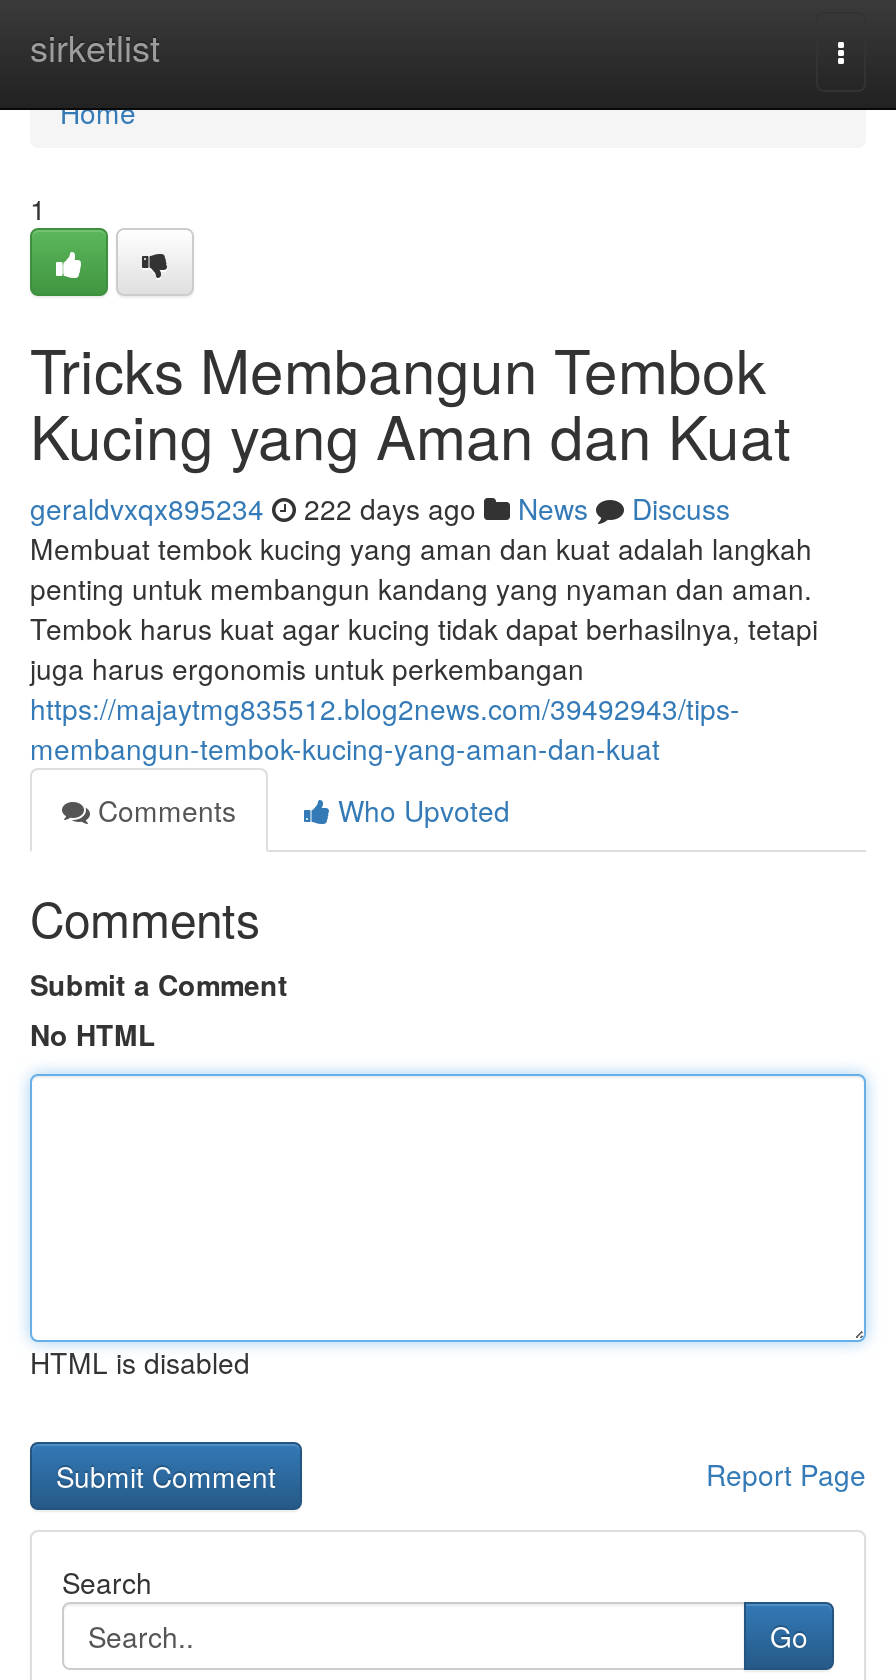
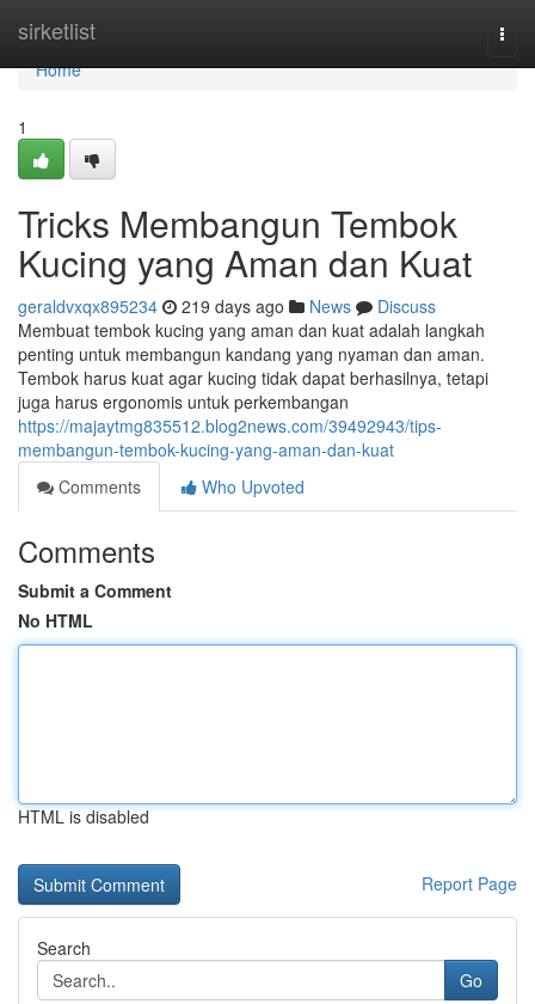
[30,488,730,528] geraldvxqx895234 222 days ago News Discuss -> [18,294,436,318] geraldvxqx895234 219 days ago News Discuss

